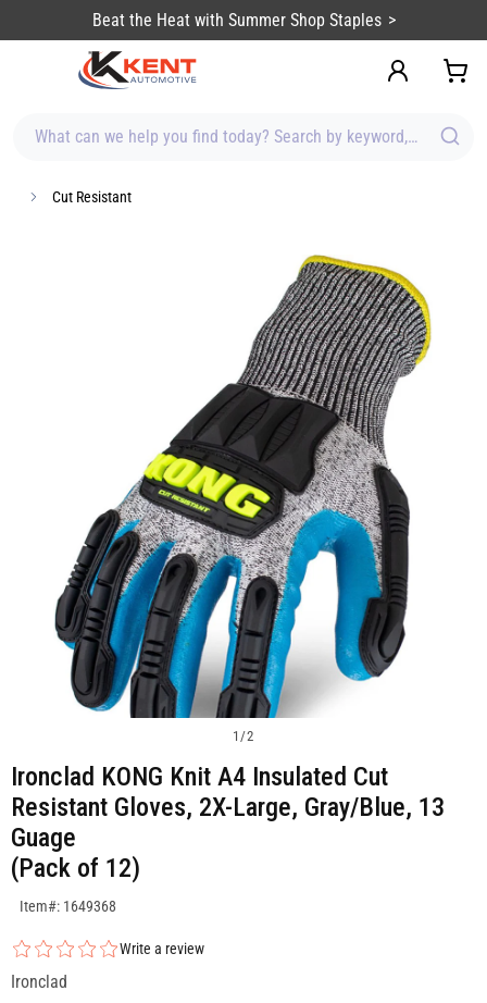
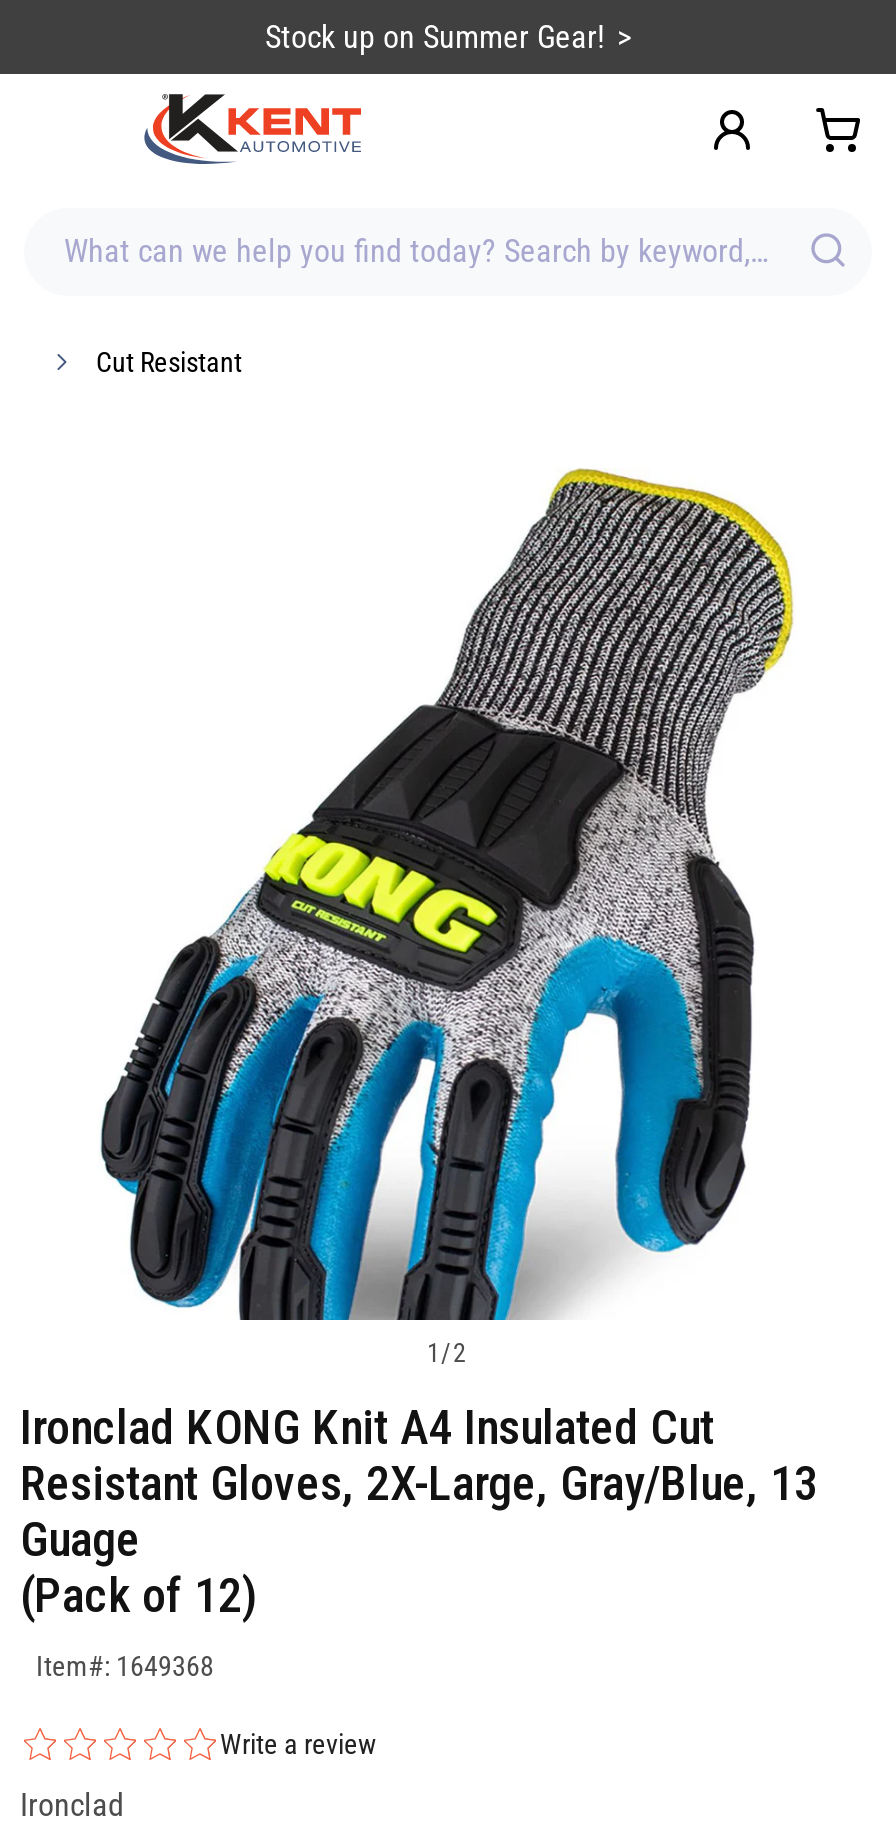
[92,10,381,30] Beat the Heat with Summer Shop Staples -> [265,18,605,56] Stock up on Summer Gear!

